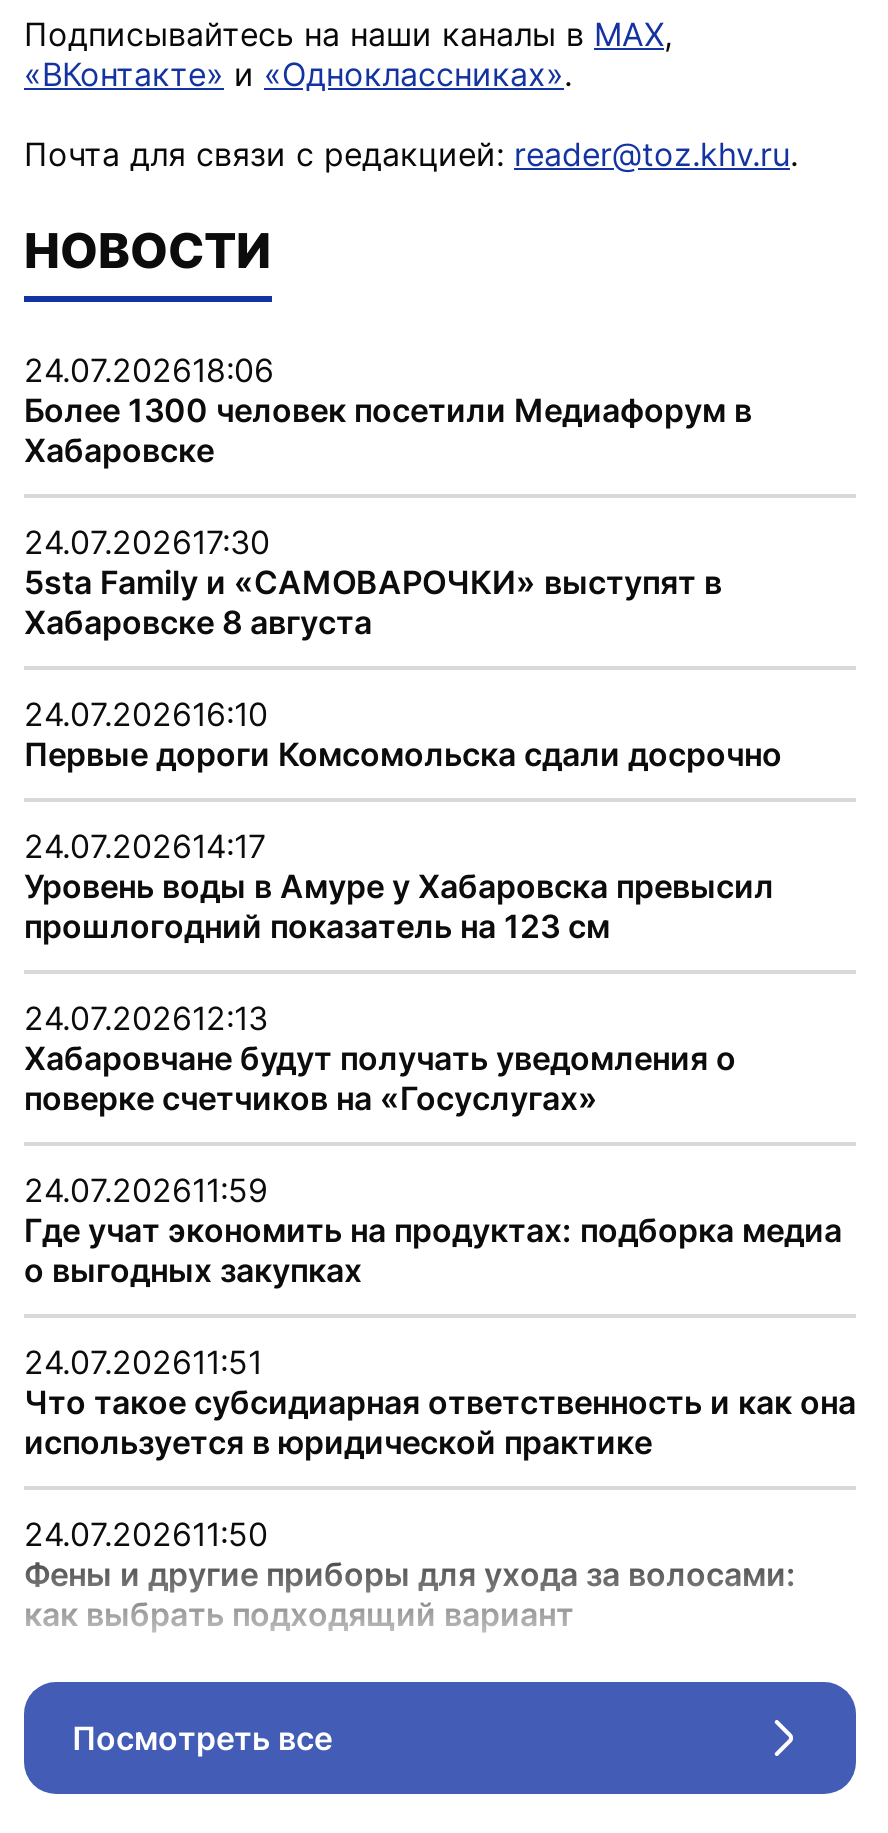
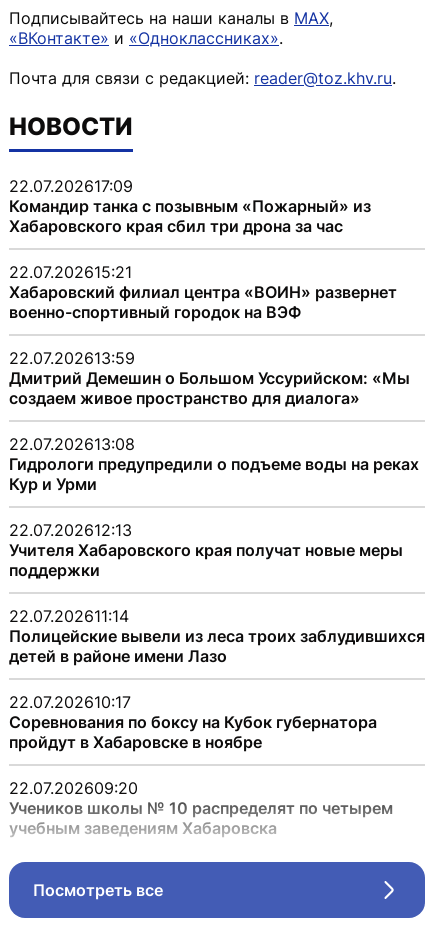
[24,350,752,470] 24.07.202618:06 | Более 1300 человек посетили Медиафорум в | Хабаровске -> [9,176,371,236] 22.07.202617:09 | Командир танка с позывным «Пожарный» из | Хабаровского края сбил три дрона за час
[24,522,722,642] 24.07.202617:30 | 5sta Family и «САМОВАРОЧКИ» выступят в | Хабаровске 8 августа -> [9,262,397,322] 22.07.202615:21 | Хабаровский филиал центра «ВОИН» развернет | военно-спортивный городок на ВЭФ
[24,694,782,774] 24.07.202616:10 | Первые дороги Комсомольска сдали досрочно -> [9,348,410,408] 22.07.202613:59 | Дмитрий Демешин о Большом Уссурийском: «Мы | создаем живое пространство для диалога»
[24,826,774,946] 24.07.202614:17 | Уровень воды в Амуре у Хабаровска превысил | прошлогодний показатель на 123 см -> [9,434,419,494] 22.07.202613:08 | Гидрологи предупредили о подъеме воды на реках | Кур и Урми
[24,998,736,1118] 24.07.202612:13 | Хабаровчане будут получать уведомления о | поверке счетчиков на «Госуслугах» -> [9,520,403,580] 22.07.202612:13 | Учителя Хабаровского края получат новые меры | поддержки
[24,1170,842,1290] 24.07.202611:59 | Где учат экономить на продуктах: подборка медиа | о выгодных закупках -> [9,606,425,666] 22.07.202611:14 | Полицейские вывели из леса троих заблудившихся | детей в районе имени Лазо
[24,1342,856,1462] 24.07.202611:51 | Что такое субсидиарная ответственность и как она | используется в юридической практике -> [9,692,377,752] 22.07.202610:17 | Соревнования по боксу на Кубок губернатора | пройдут в Хабаровске в ноябре
[24,1514,796,1634] 24.07.202611:50 | Фены и другие приборы для ухода за волосами: | как выбрать подходящий вариант -> [9,778,393,838] 22.07.202609:20 | Учеников школы № 10 распределят по четырем | учебным заведениям Хабаровска

